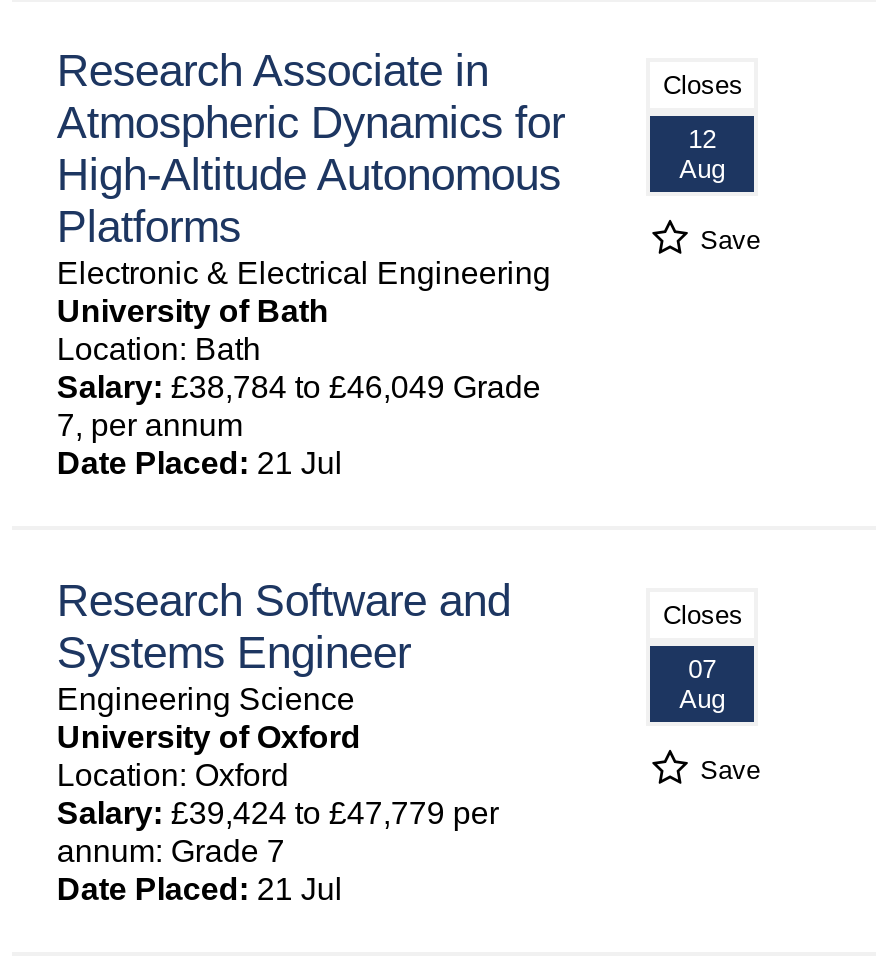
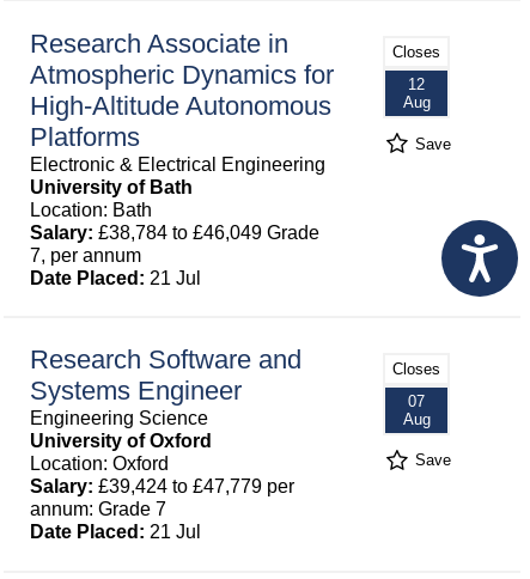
none -> [440,219,519,298] [image]

